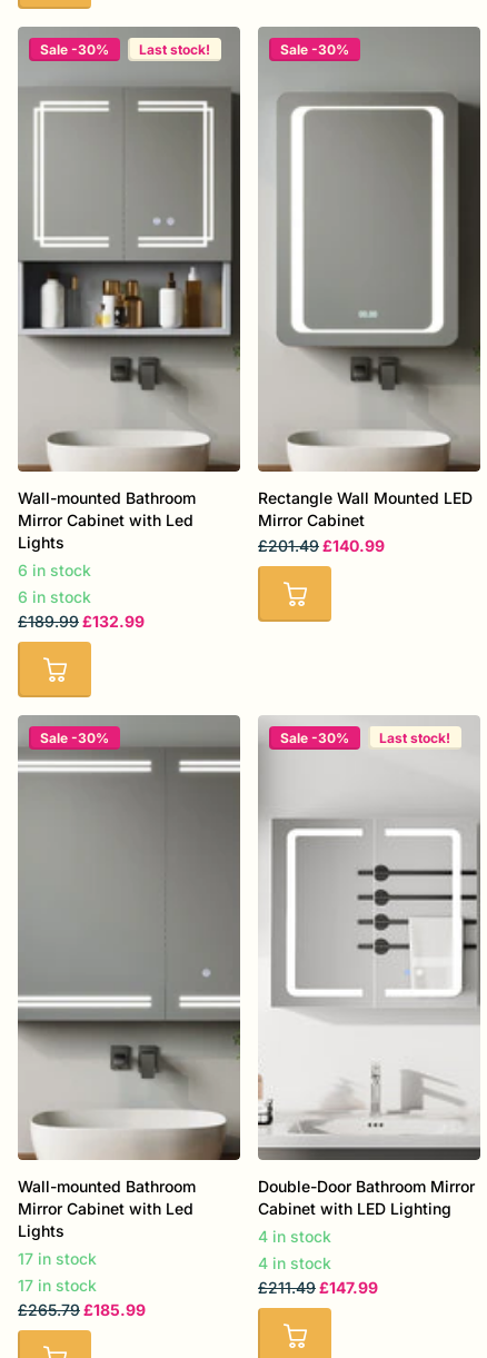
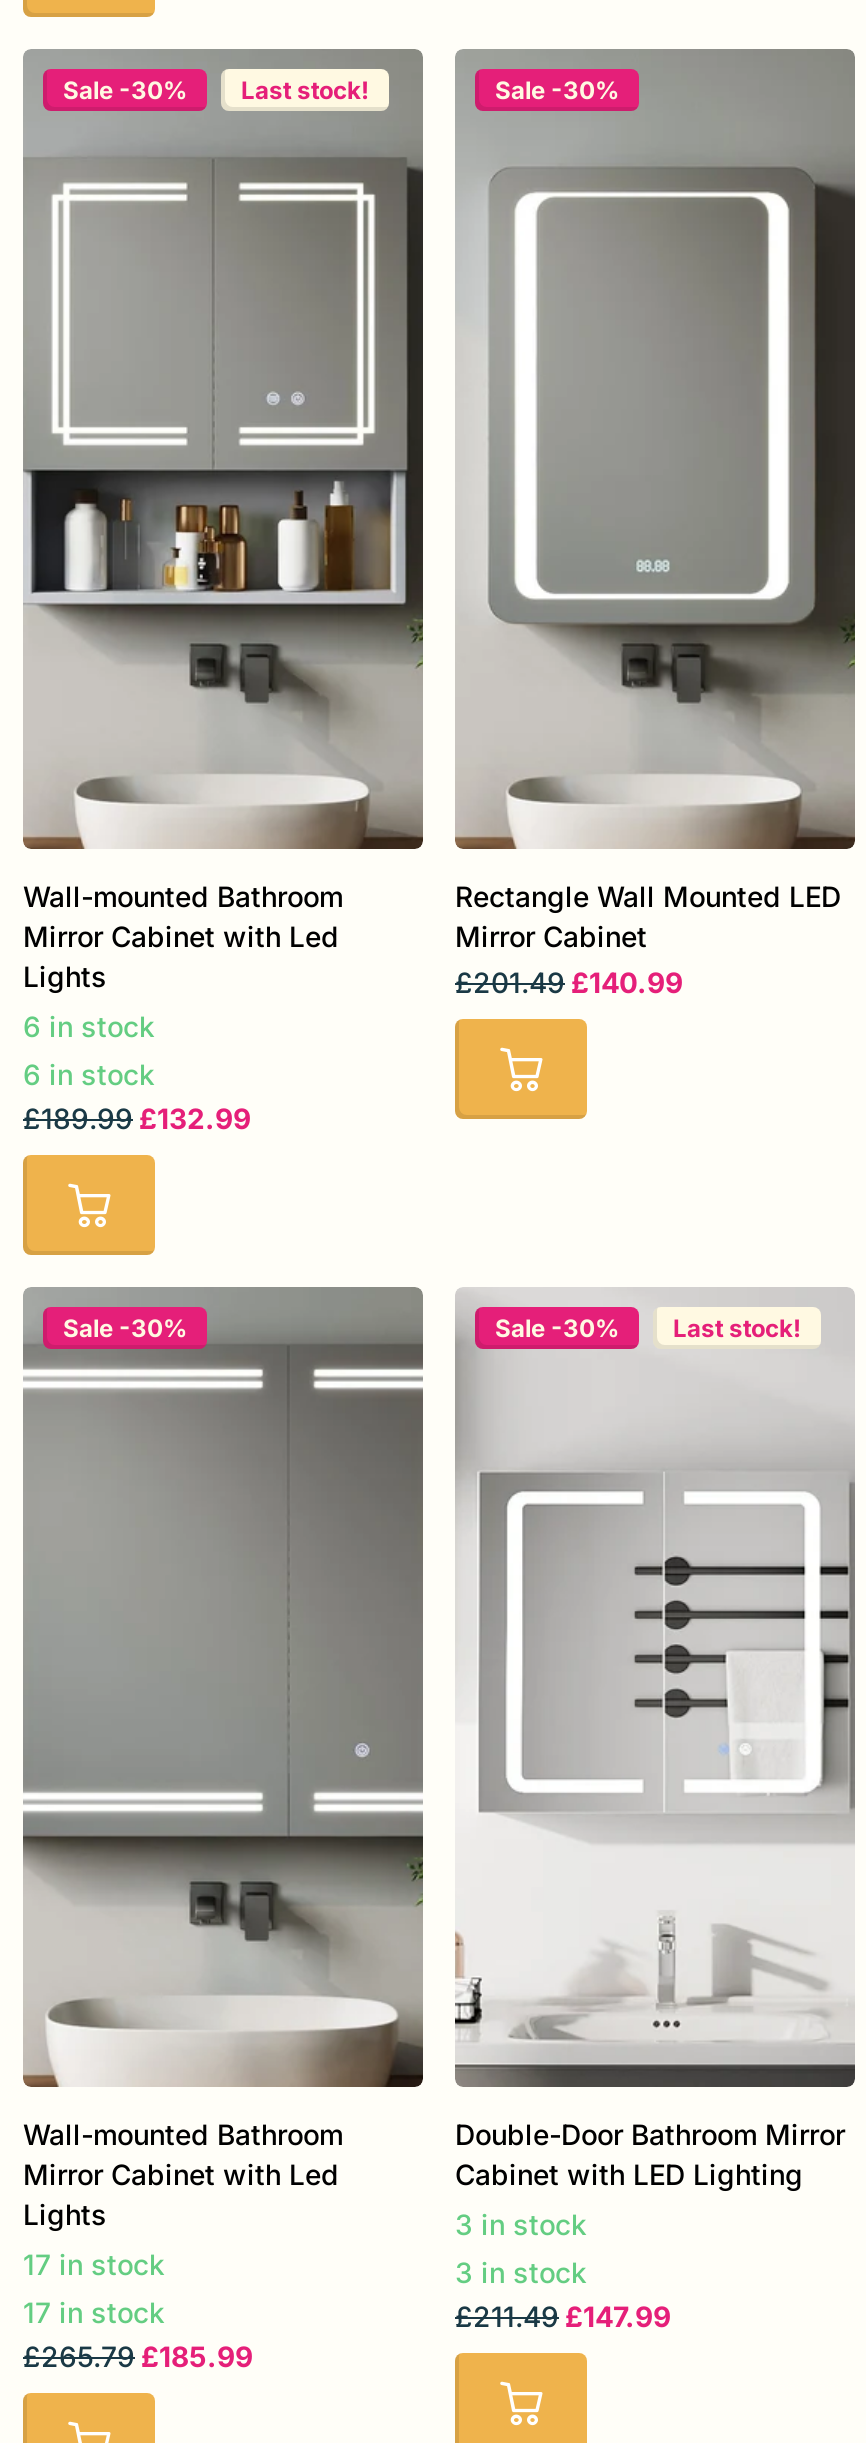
[258,1227,331,1246] 4 in stock -> [455,2208,587,2242] 3 in stock
[258,1254,331,1273] 4 in stock -> [455,2256,587,2290] 3 in stock

